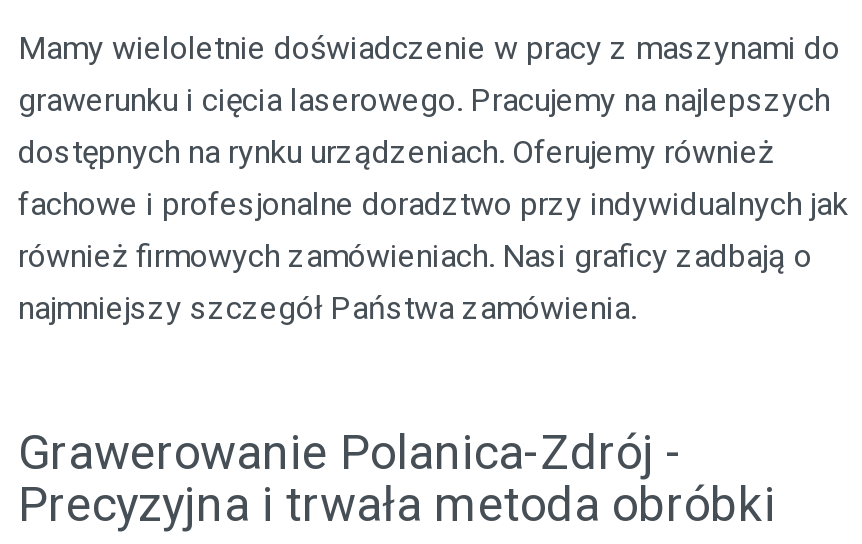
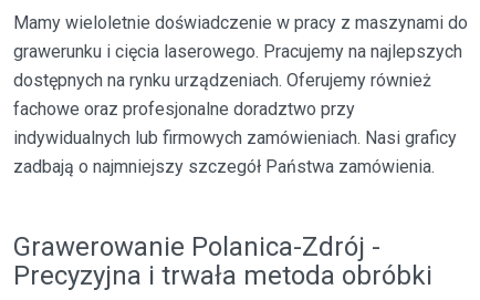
[18,185,848,327] fachowe i profesjonalne doradztwo przy indywidualnych jak | również firmowych zamówieniach. Nasi graficy zadbają o | najmniejszy szczegół Państwa zamówienia. -> [13,99,457,177] fachowe oraz profesjonalne doradztwo przy | indywidualnych lub firmowych zamówieniach. Nasi graficy | zadbają o najmniejszy szczegół Państwa zamówienia.

